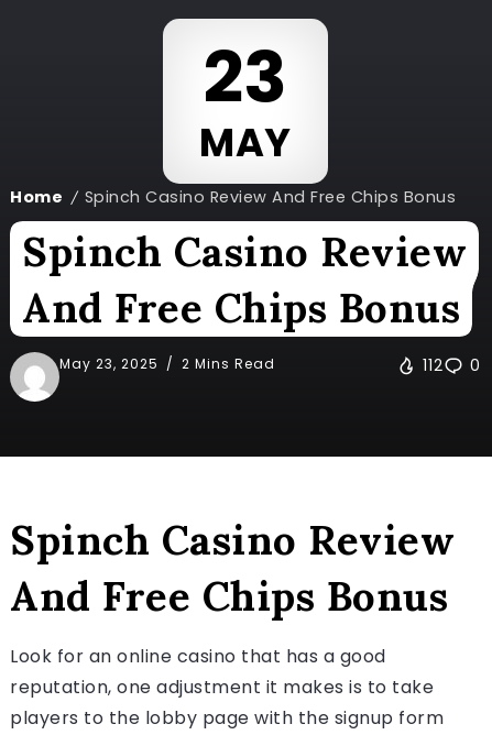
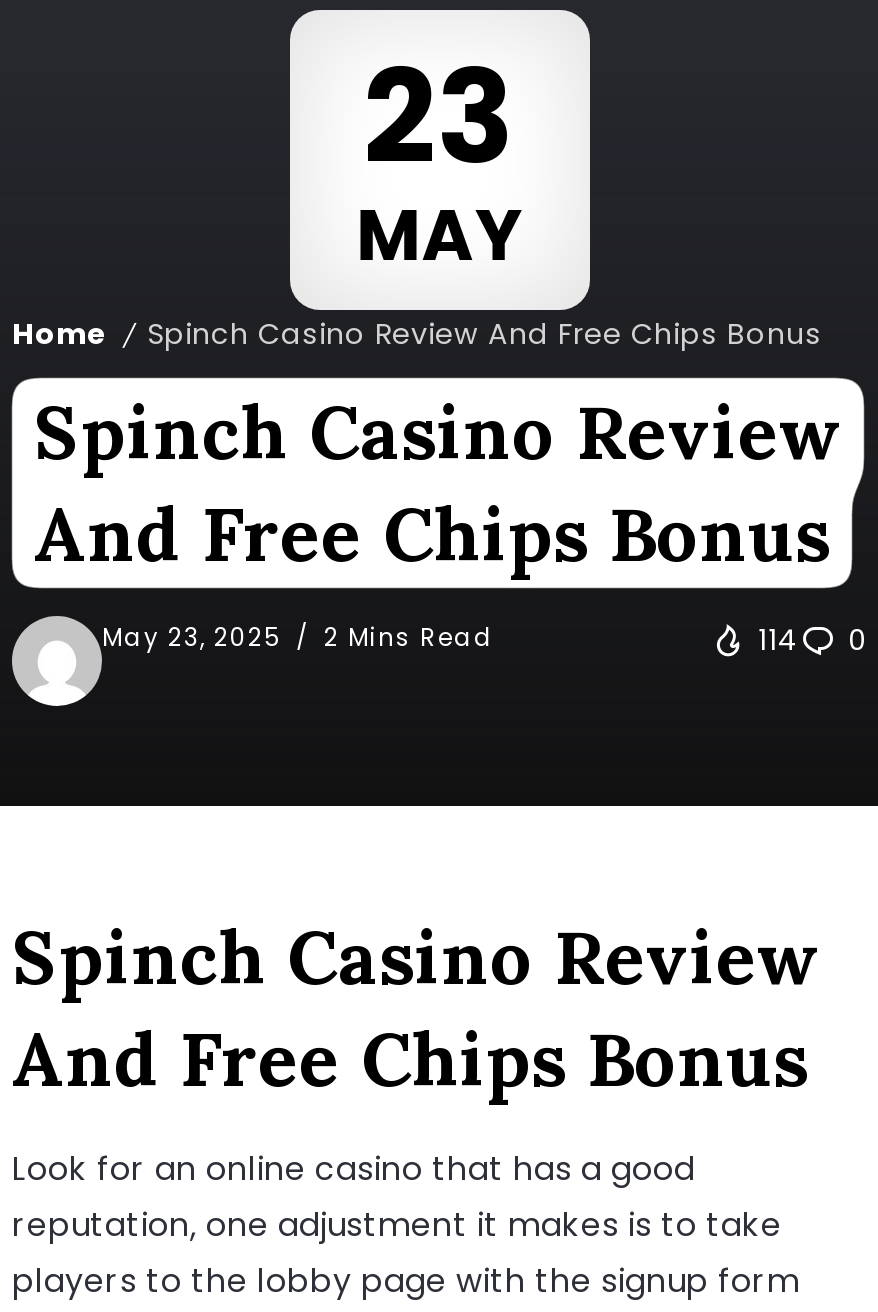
[423,355,481,377] 112 0 -> [758,621,868,661] 114 0

